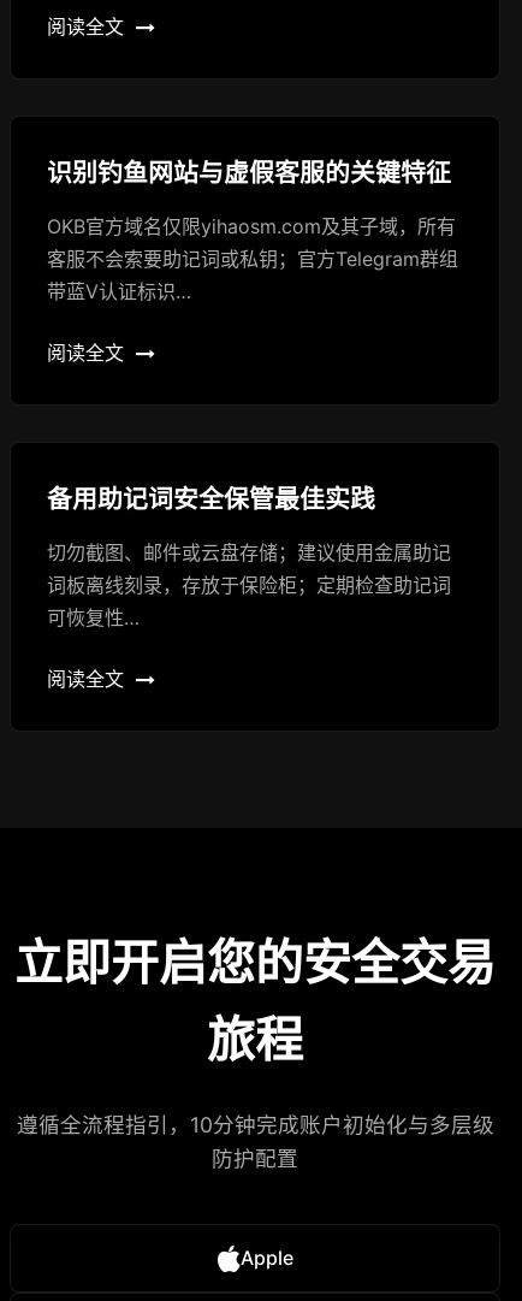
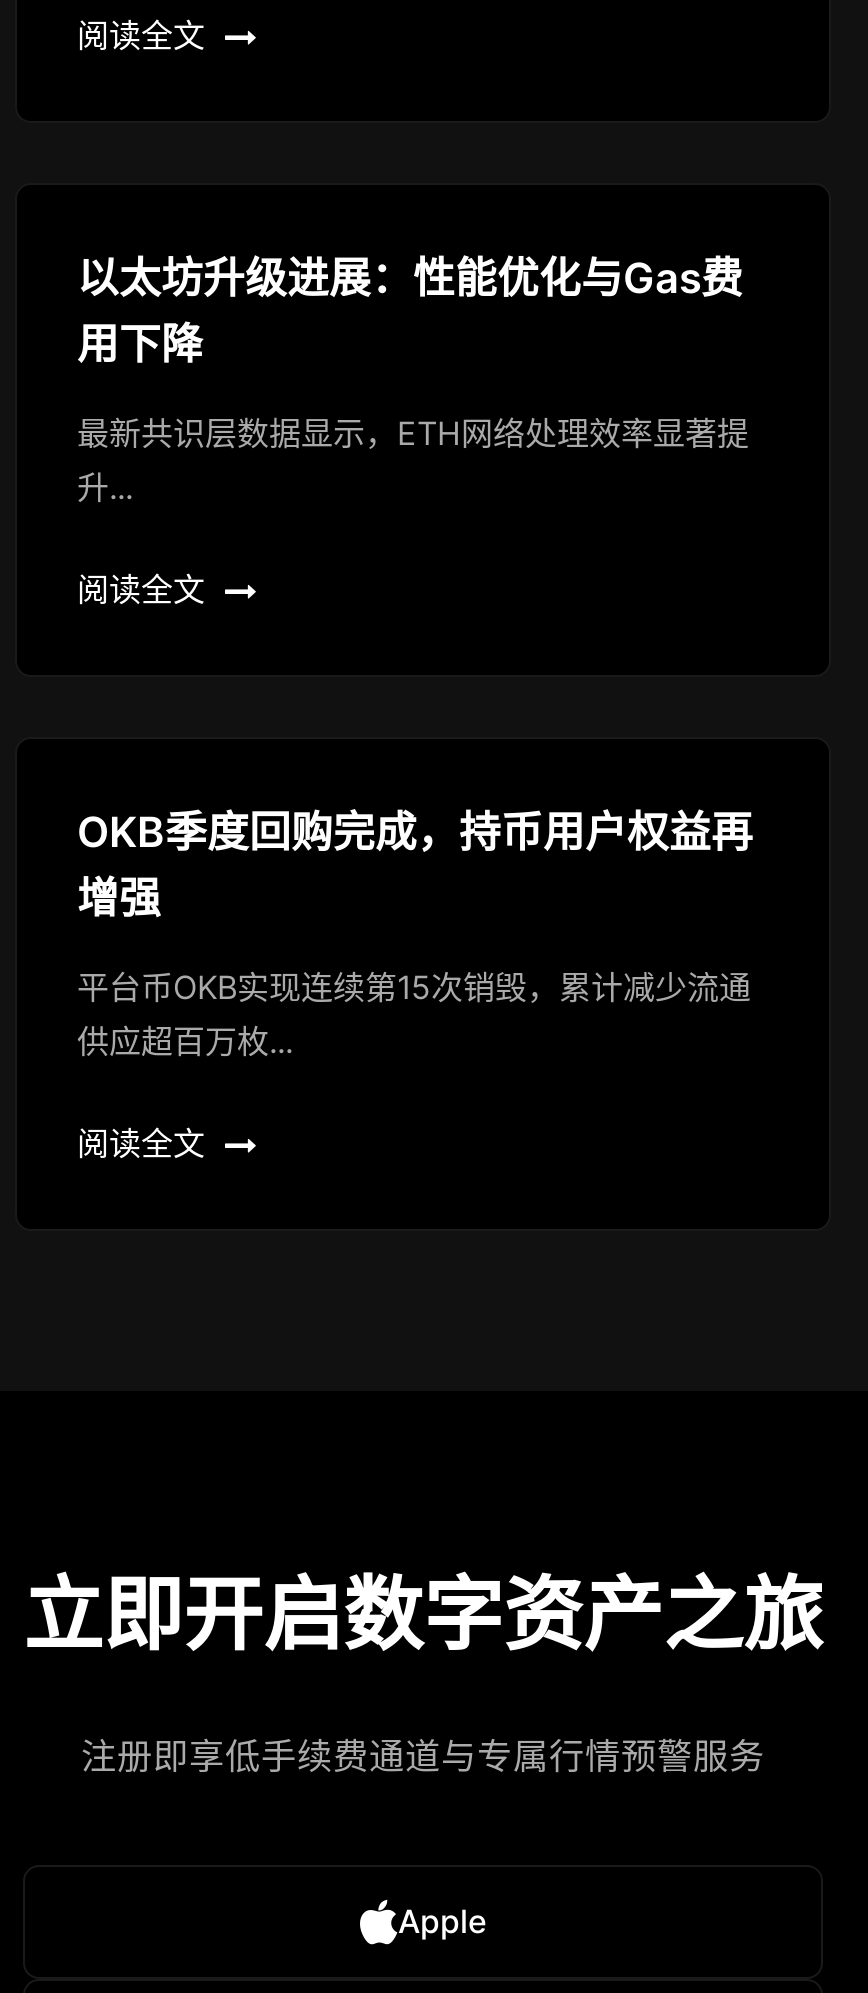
[47,158,451,188] 识别钓鱼网站与虚假客服的关键特征 -> [77,253,743,369] 以太坊升级进展：性能优化与Gas费 | 用下降
[47,214,458,304] OKB官方域名仅限yihaosm.com及其子域，所有 | 客服不会索要助记词或私钥；官方Telegram群组 | 带蓝V认证标识… -> [77,413,749,507] 最新共识层数据显示，ETH网络处理效率显著提 | 升...
[47,484,375,514] 备用助记词安全保管最佳实践 -> [77,807,753,923] OKB季度回购完成，持币用户权益再 | 增强
[47,541,451,630] 切勿截图、邮件或云盘存储；建议使用金属助记 | 词板离线刻录，存放于保险柜；定期检查助记词 | 可恢复性… -> [77,967,751,1061] 平台币OKB实现连续第15次销毁，累计减少流通 | 供应超百万枚...
[14,933,496,1069] 立即开启您的安全交易 | 旅程 -> [23,1565,823,1663] 立即开启数字资产之旅
[16,1112,494,1171] 遵循全流程指引，10分钟完成账户初始化与多层级 | 防护配置 -> [81,1735,765,1777] 注册即享低手续费通道与专属行情预警服务

